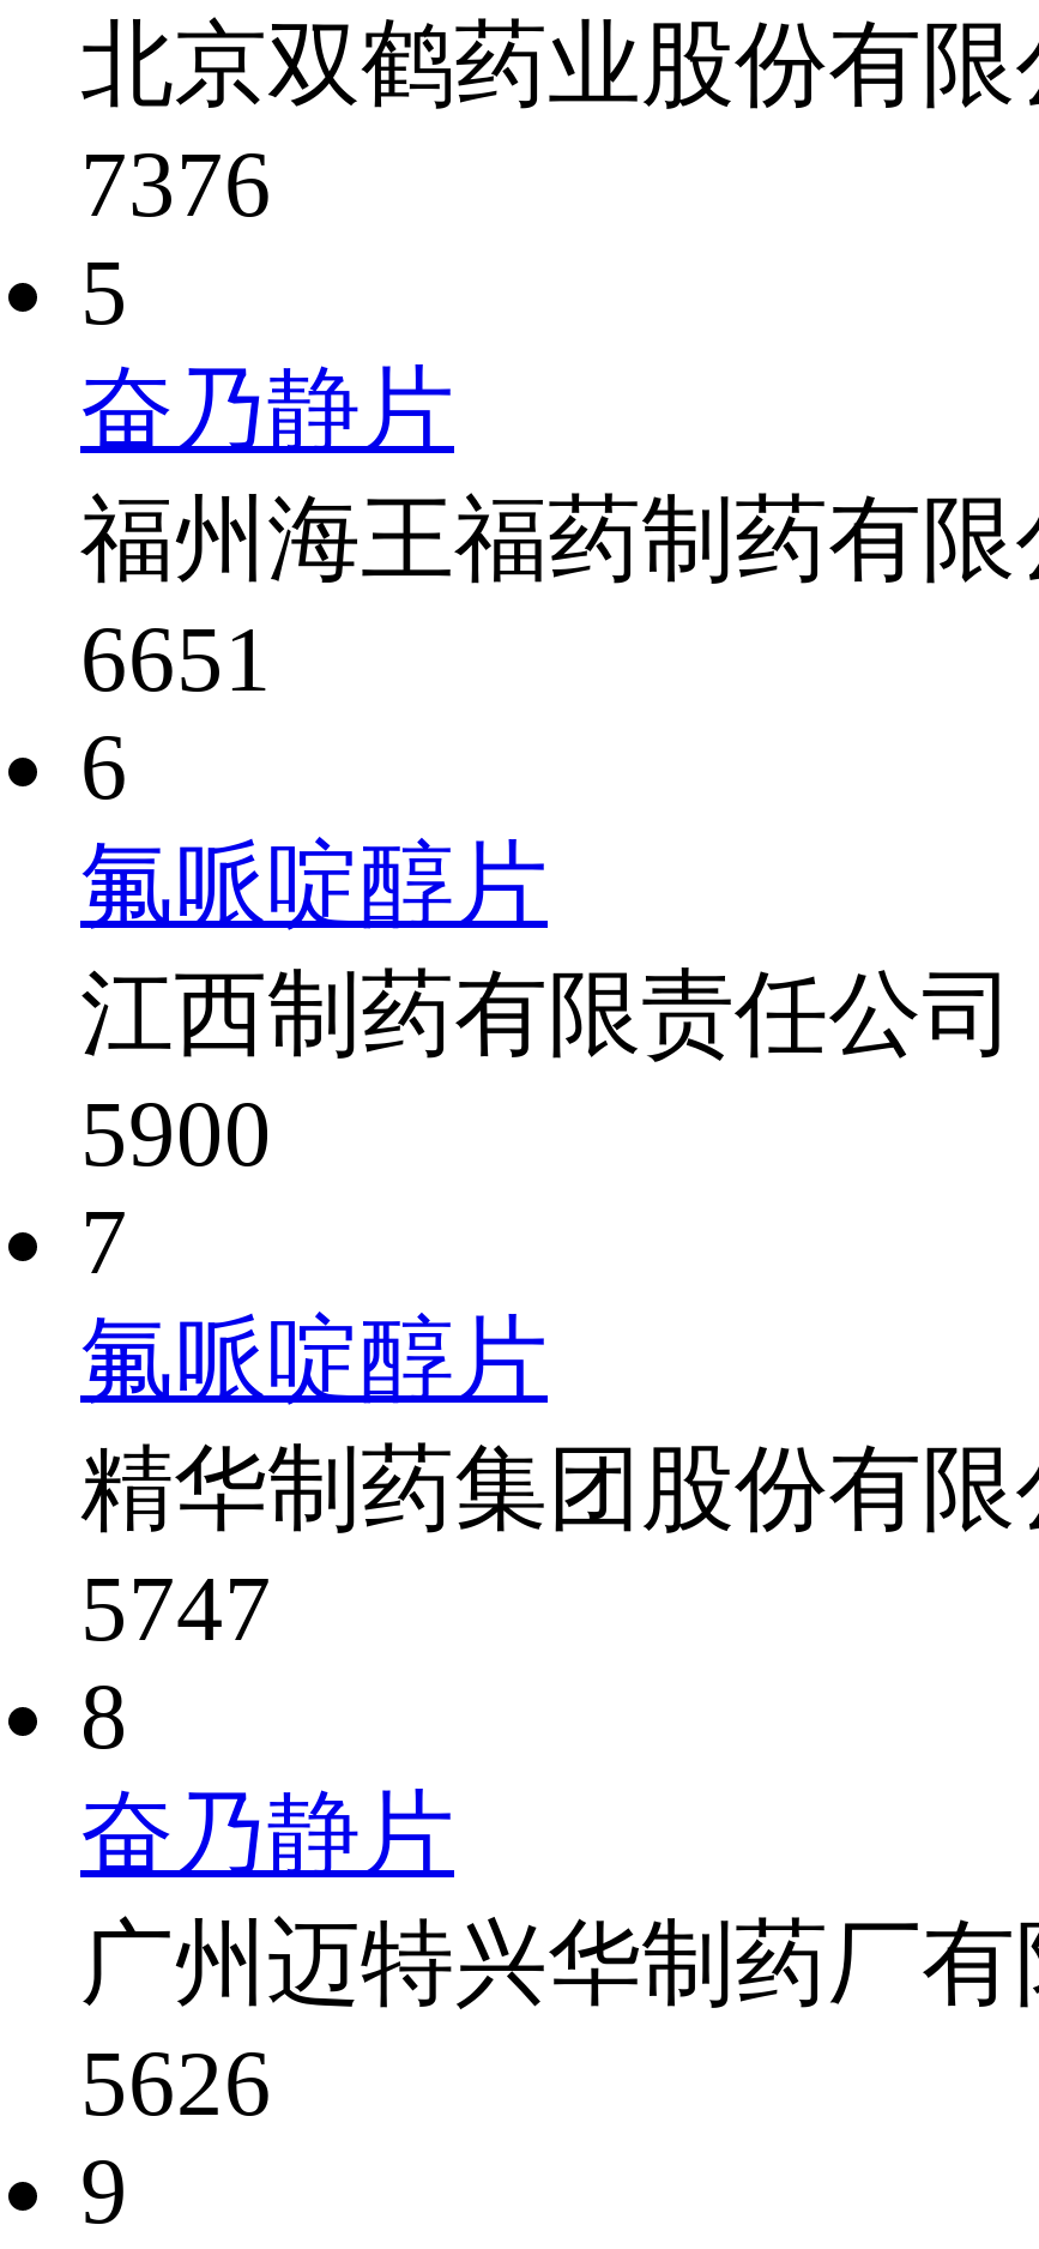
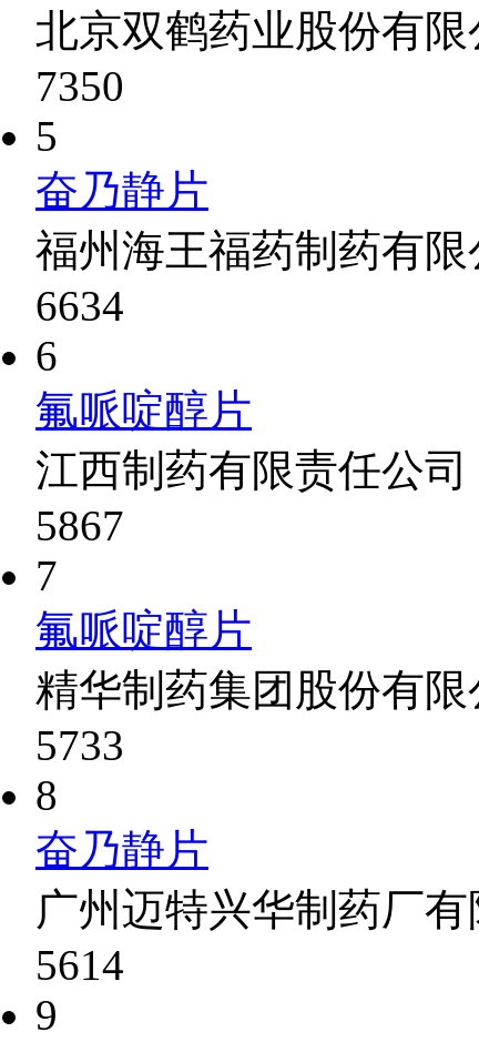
[80,132,272,235] 7376 -> [35,62,124,110] 7350
[80,607,272,710] 6651 -> [35,282,124,330] 6634
[80,1081,272,1184] 5900 -> [35,502,124,549] 5867
[80,1556,272,1659] 5747 -> [35,721,124,769] 5733
[80,2031,272,2134] 5626 -> [35,941,124,989] 5614

